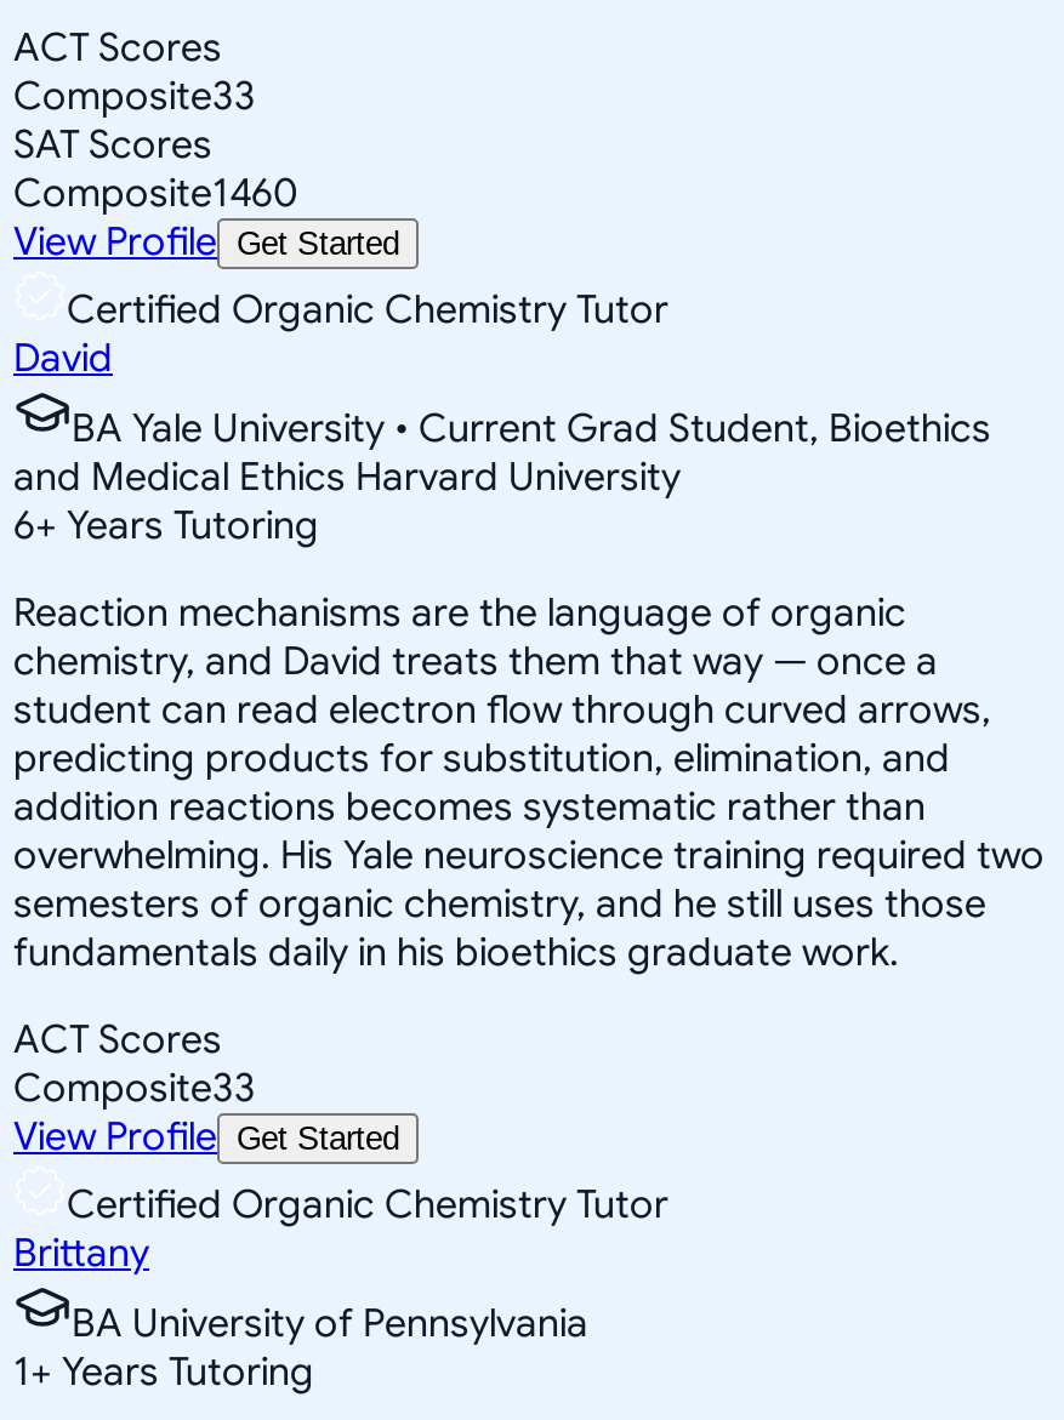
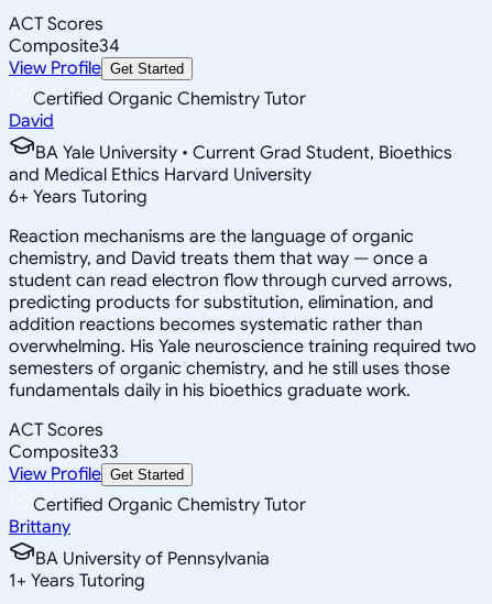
[13,72,297,217] Composite33 | SAT Scores | Composite1460 -> [9,35,119,57] Composite34

